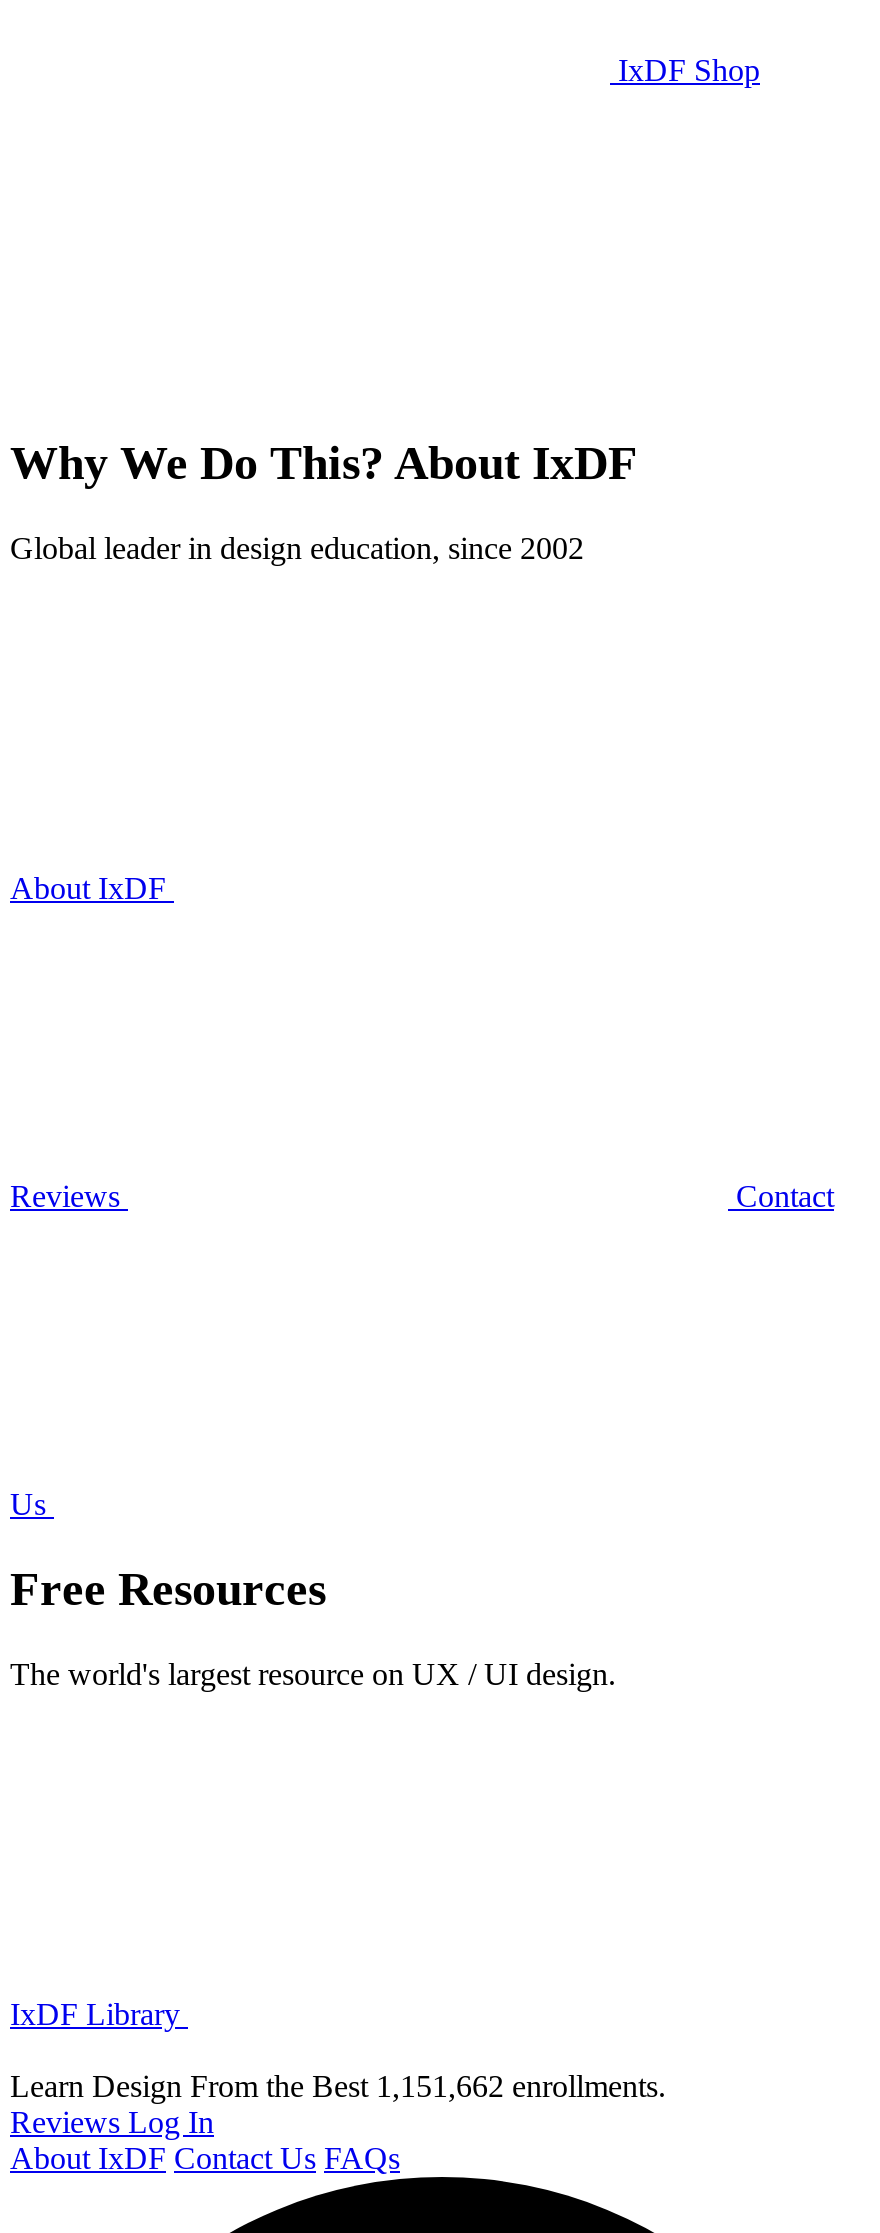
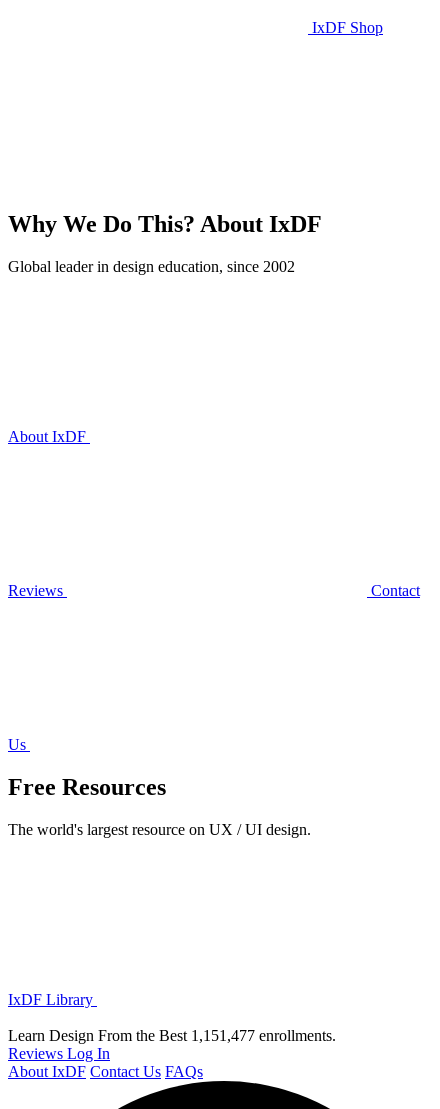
[10,2068,666,2102] Learn Design From the Best 1,151,662 enrollments. -> [8,1027,336,1044] Learn Design From the Best 1,151,477 enrollments.

